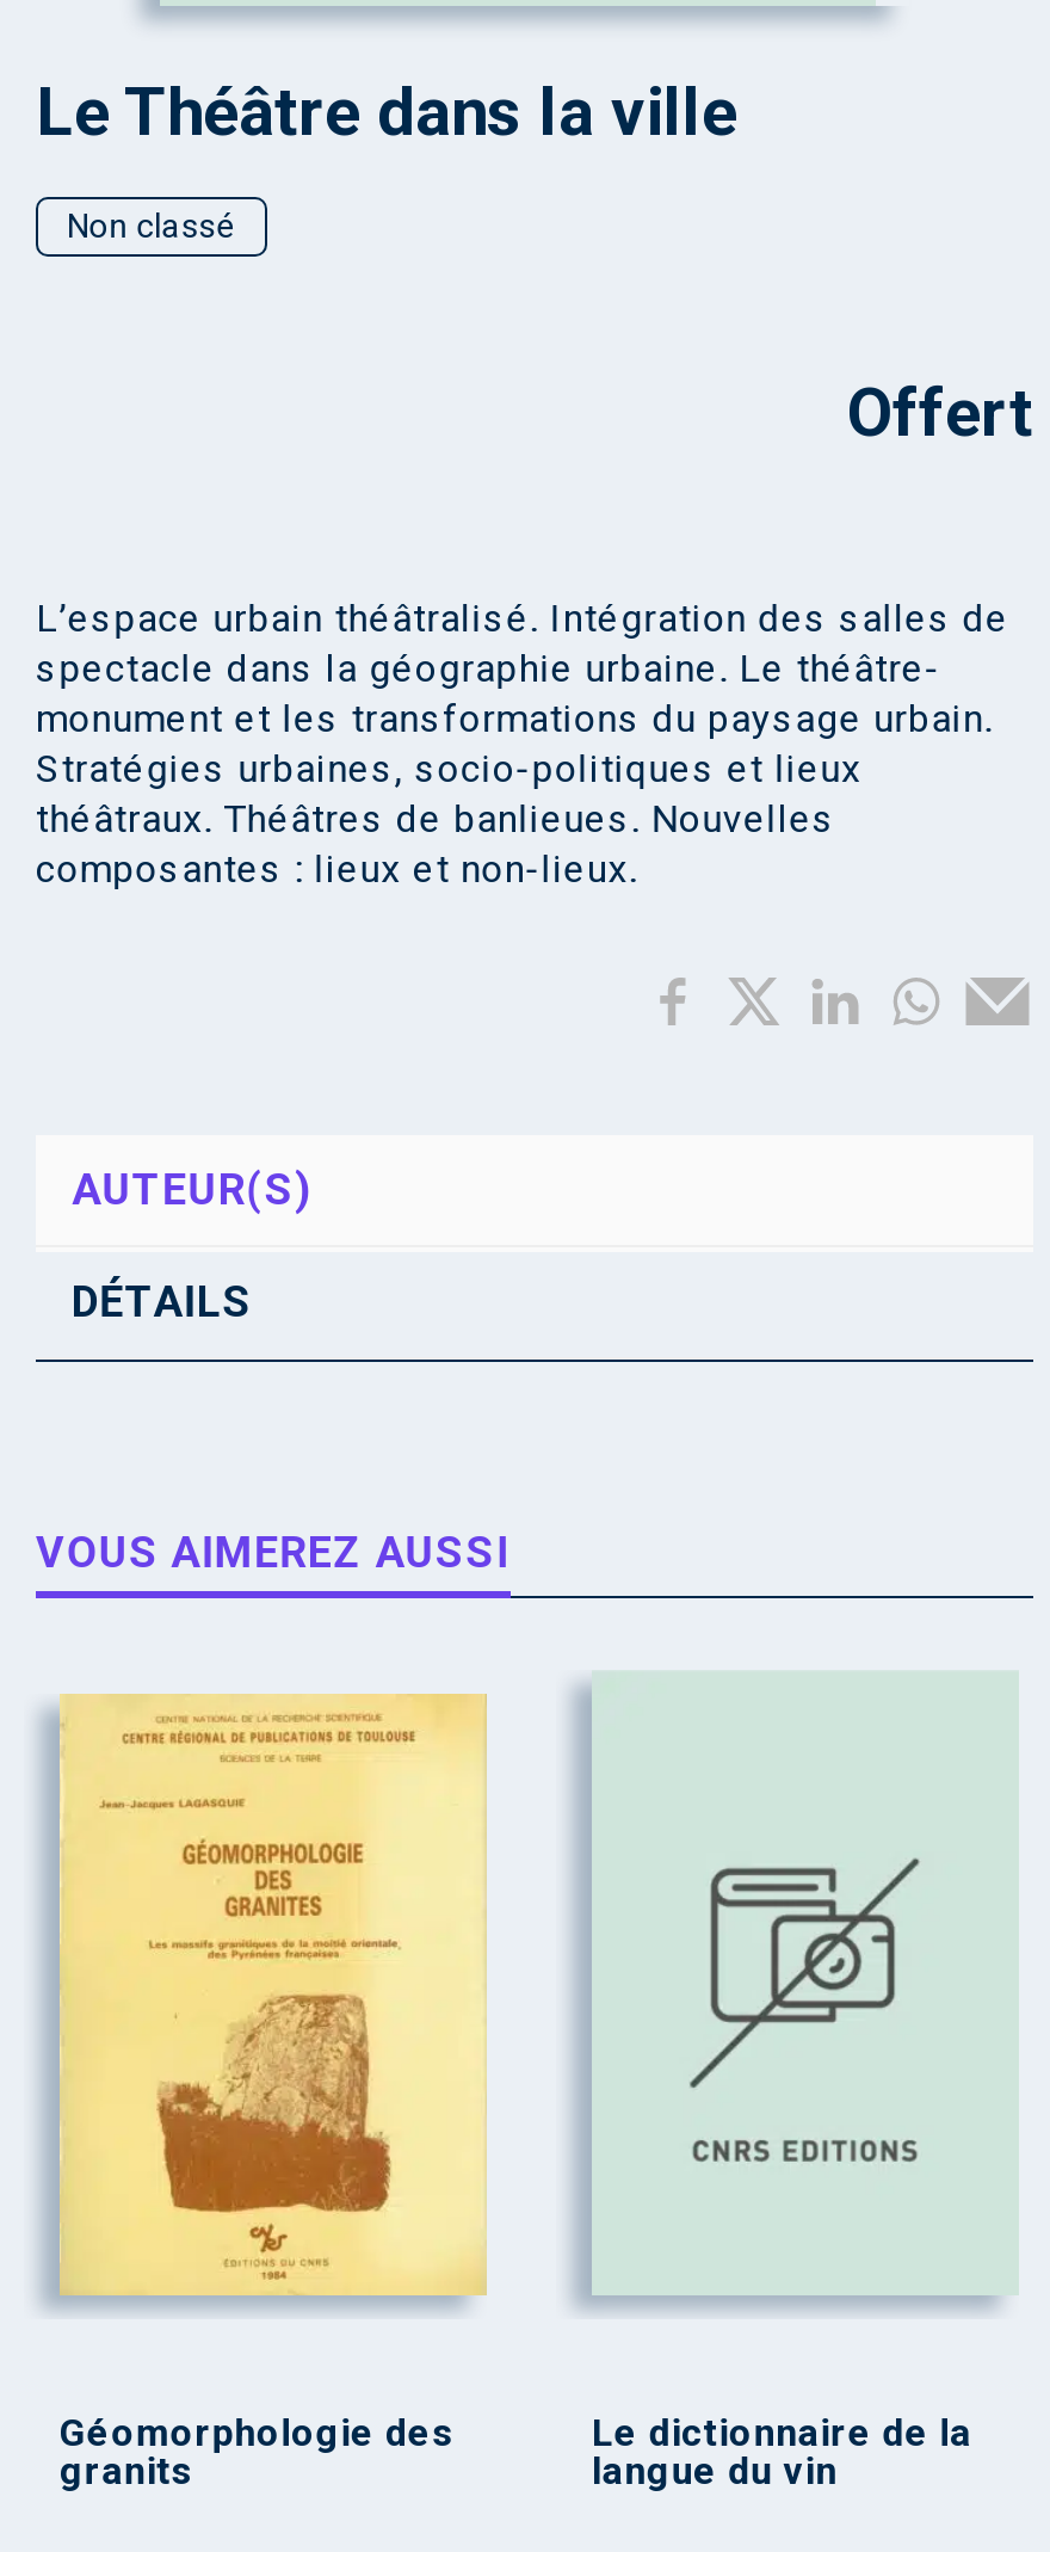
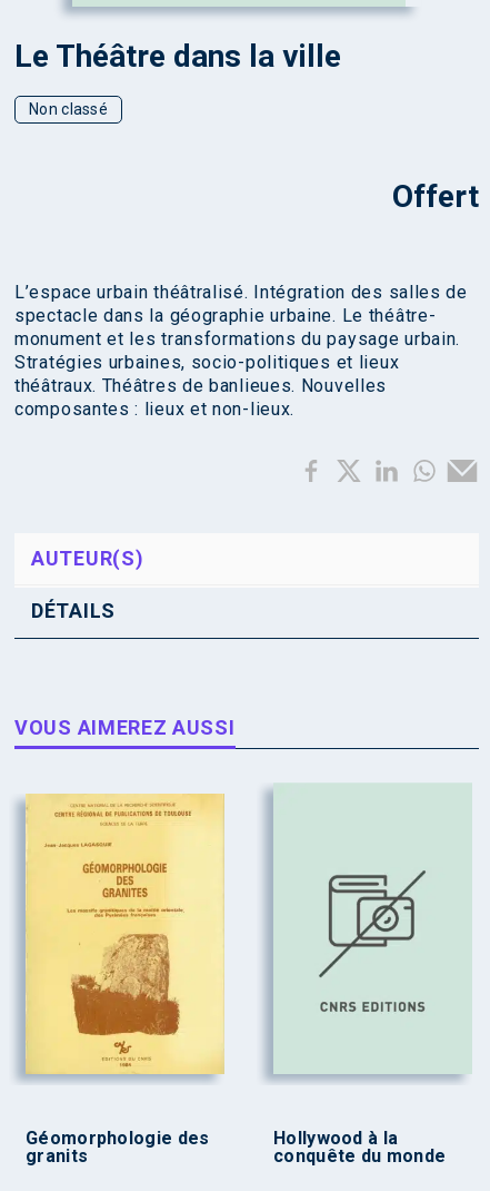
[592,2409,972,2493] Le dictionnaire de la | langue du vin -> [273,1127,446,1166] Hollywood à la | conquête du monde

